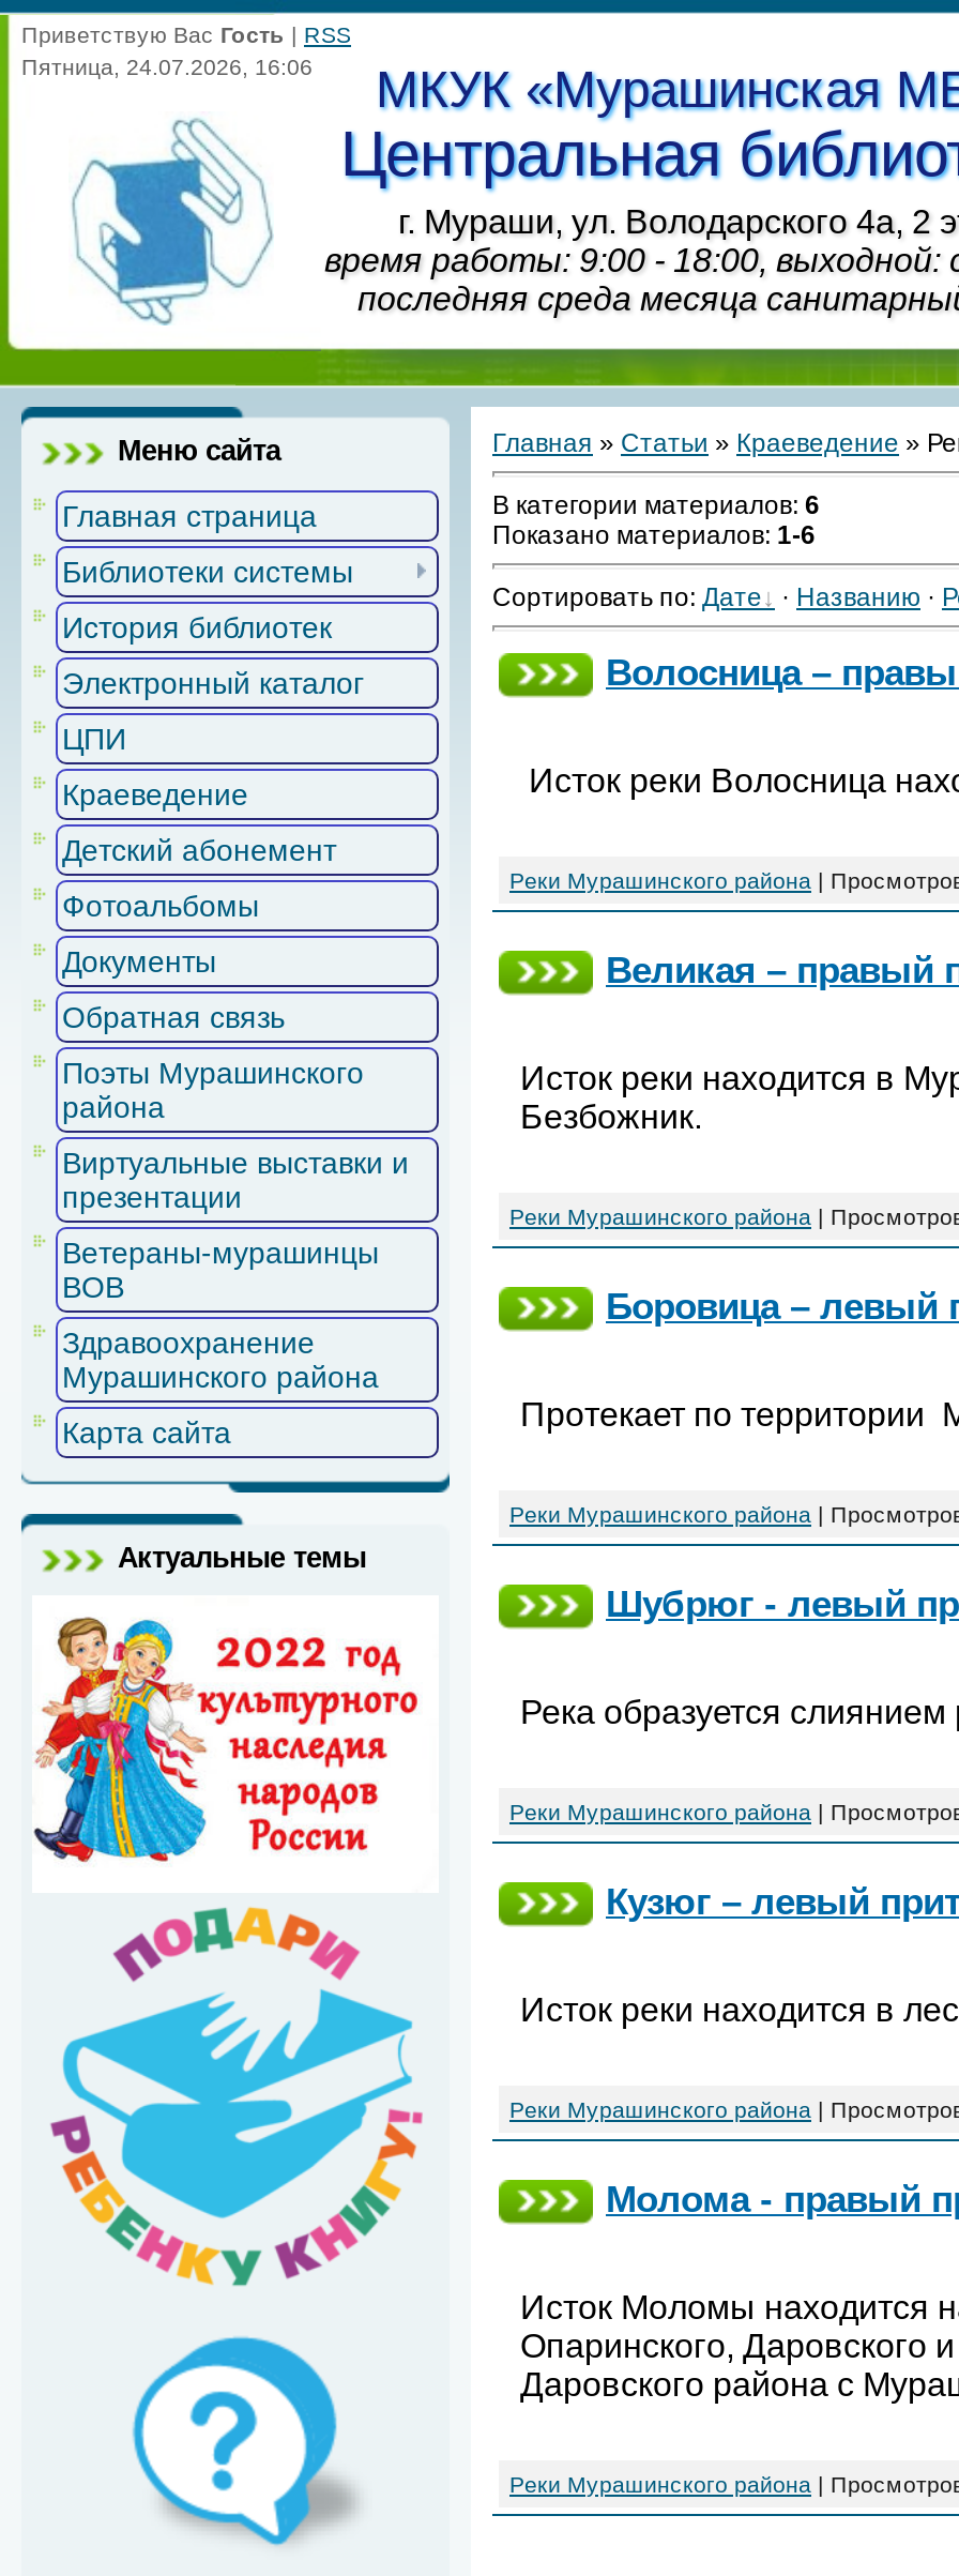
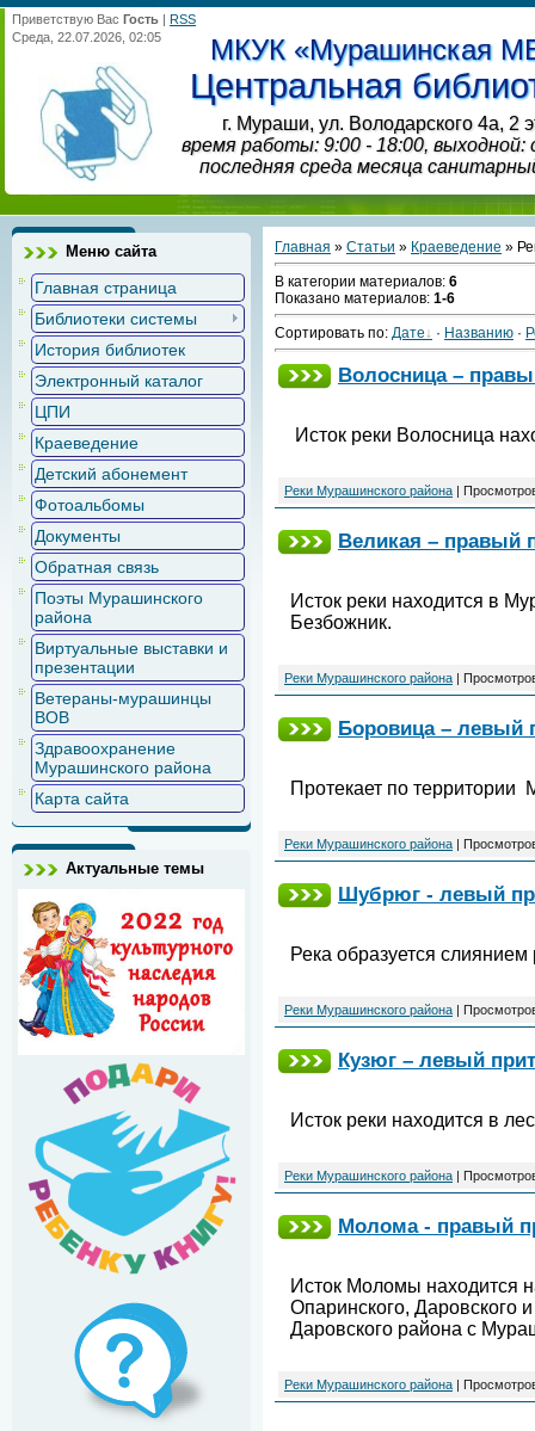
[21,54,313,79] Пятница, 24.07.2026, 16:06 -> [12,30,161,44] Среда, 22.07.2026, 02:05

